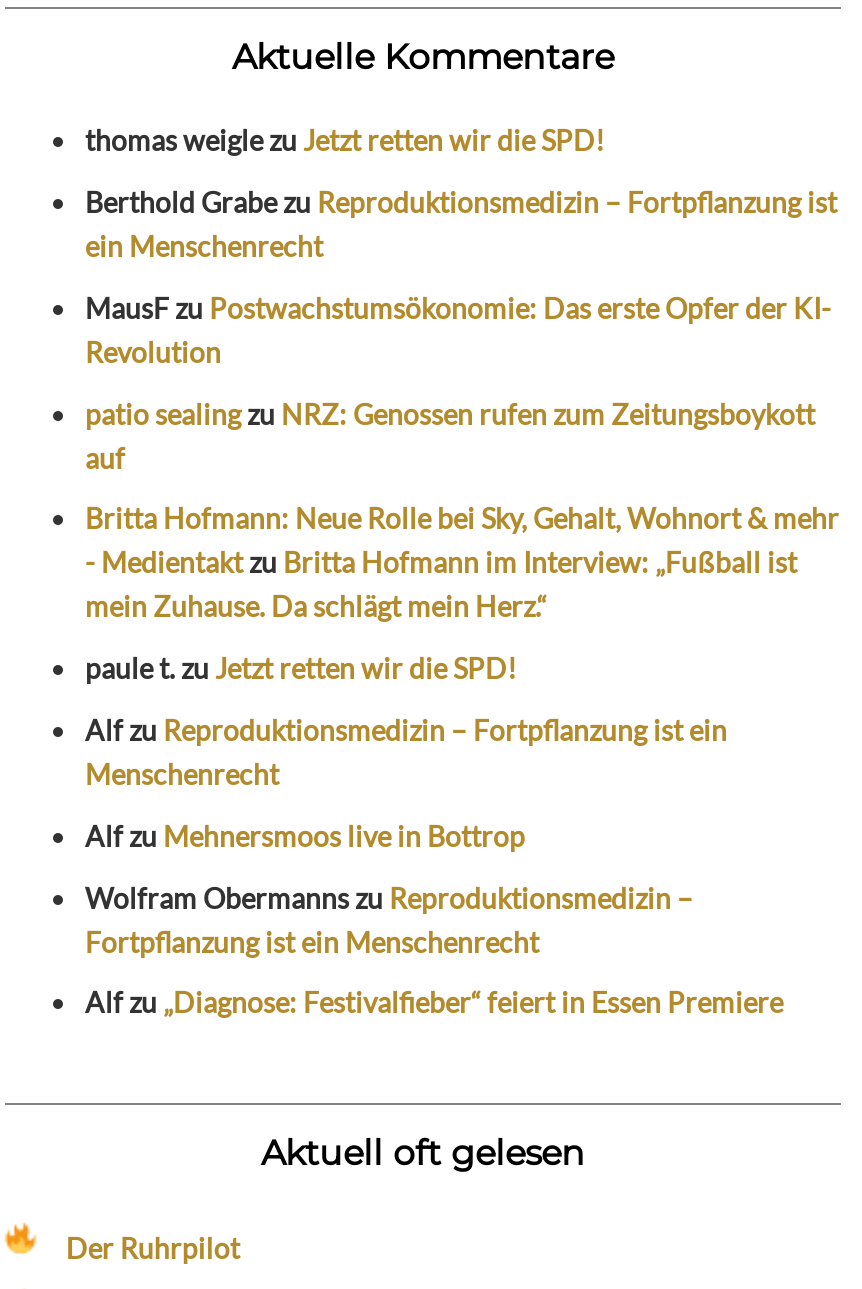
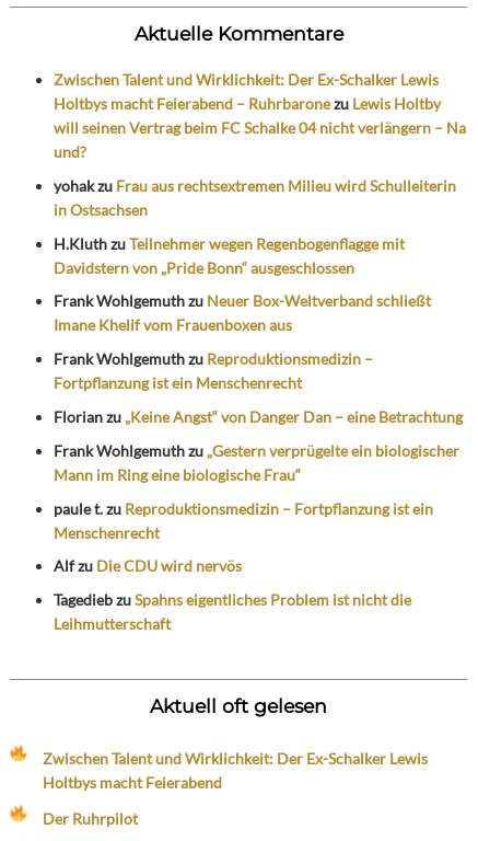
[85,124,839,915] thomas weigle zu Jetzt retten wir die SPD! | Berthold Grabe zu Reproduktionsmedizin – Fortpflanzung ist | ein Menschenrecht | MausF zu Postwachstumsökonomie: Das erste Opfer der KI- | Revolution | patio sealing zu NRZ: Genossen rufen zum Zeitungsboykott | auf | Britta Hofmann: Neue Rolle bei Sky, Gehalt, Wohnort & mehr | - Medientakt zu Britta Hofmann im Interview: „Fußball ist | mein Zuhause. Da schlägt mein Herz.“ | paule t. zu Jetzt retten wir die SPD! | Alf zu Reproduktionsmedizin – Fortpflanzung ist ein | Alf zu Mehnersmoos live in Bottrop | Wolfram Obermanns zu Reproduktionsmedizin – -> [54,70,466,368] Zwischen Talent und Wirklichkeit: Der Ex-Schalker Lewis | Holtbys macht Feierabend – Ruhrbarone zu Lewis Holtby | will seinen Vertrag beim FC Schalke 04 nicht verlängern – Na | und? | yohak zu Frau aus rechtsextremen Milieu wird Schulleiterin | in Ostsachsen | H.Kluth zu Teilnehmer wegen Regenbogenflagge mit | Davidstern von „Pride Bonn“ ausgeschlossen | Frank Wohlgemuth zu Neuer Box-Weltverband schließt | Imane Khelif vom Frauenboxen aus | Frank Wohlgemuth zu Reproduktionsmedizin –
moved [85,758,279,792] -> [54,523,160,542]: Menschenrecht
moved [85,925,539,959] -> [54,374,302,392]: Fortpflanzung ist ein Menschenrecht
[85,986,783,1020] Alf zu „Diagnose: Festivalfieber“ feiert in Essen Premiere -> [54,407,463,633] Florian zu „Keine Angst“ von Danger Dan – eine Betrachtung | Frank Wohlgemuth zu „Gestern verprügelte ein biologischer | Mann im Ring eine biologische Frau“ | paule t. zu Reproduktionsmedizin – Fortpflanzung ist ein | Alf zu Die CDU wird nervös | Tagedieb zu Spahns eigentliches Problem ist nicht die | Leihmutterschaft
none -> [43,749,428,792] Zwischen Talent und Wirklichkeit: Der Ex-Schalker Lewis | Holtbys macht Feierabend

